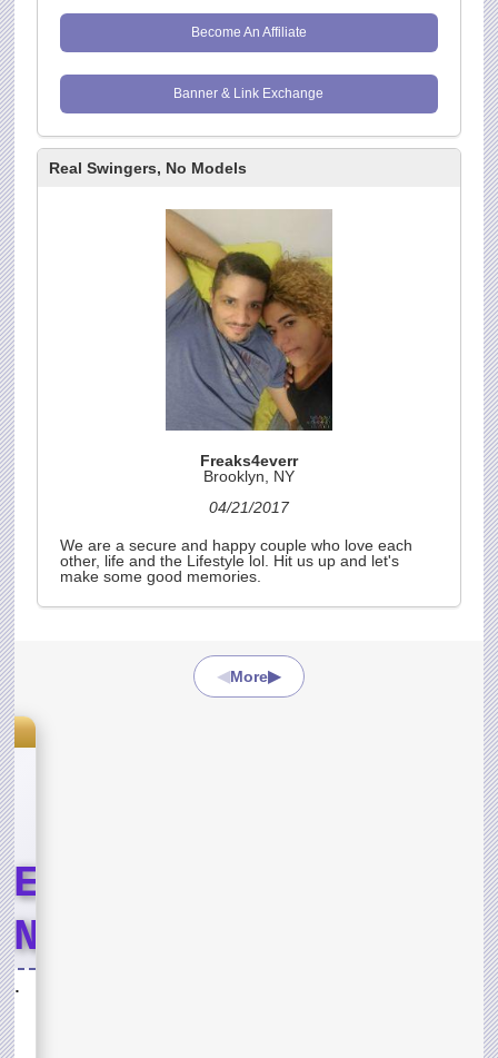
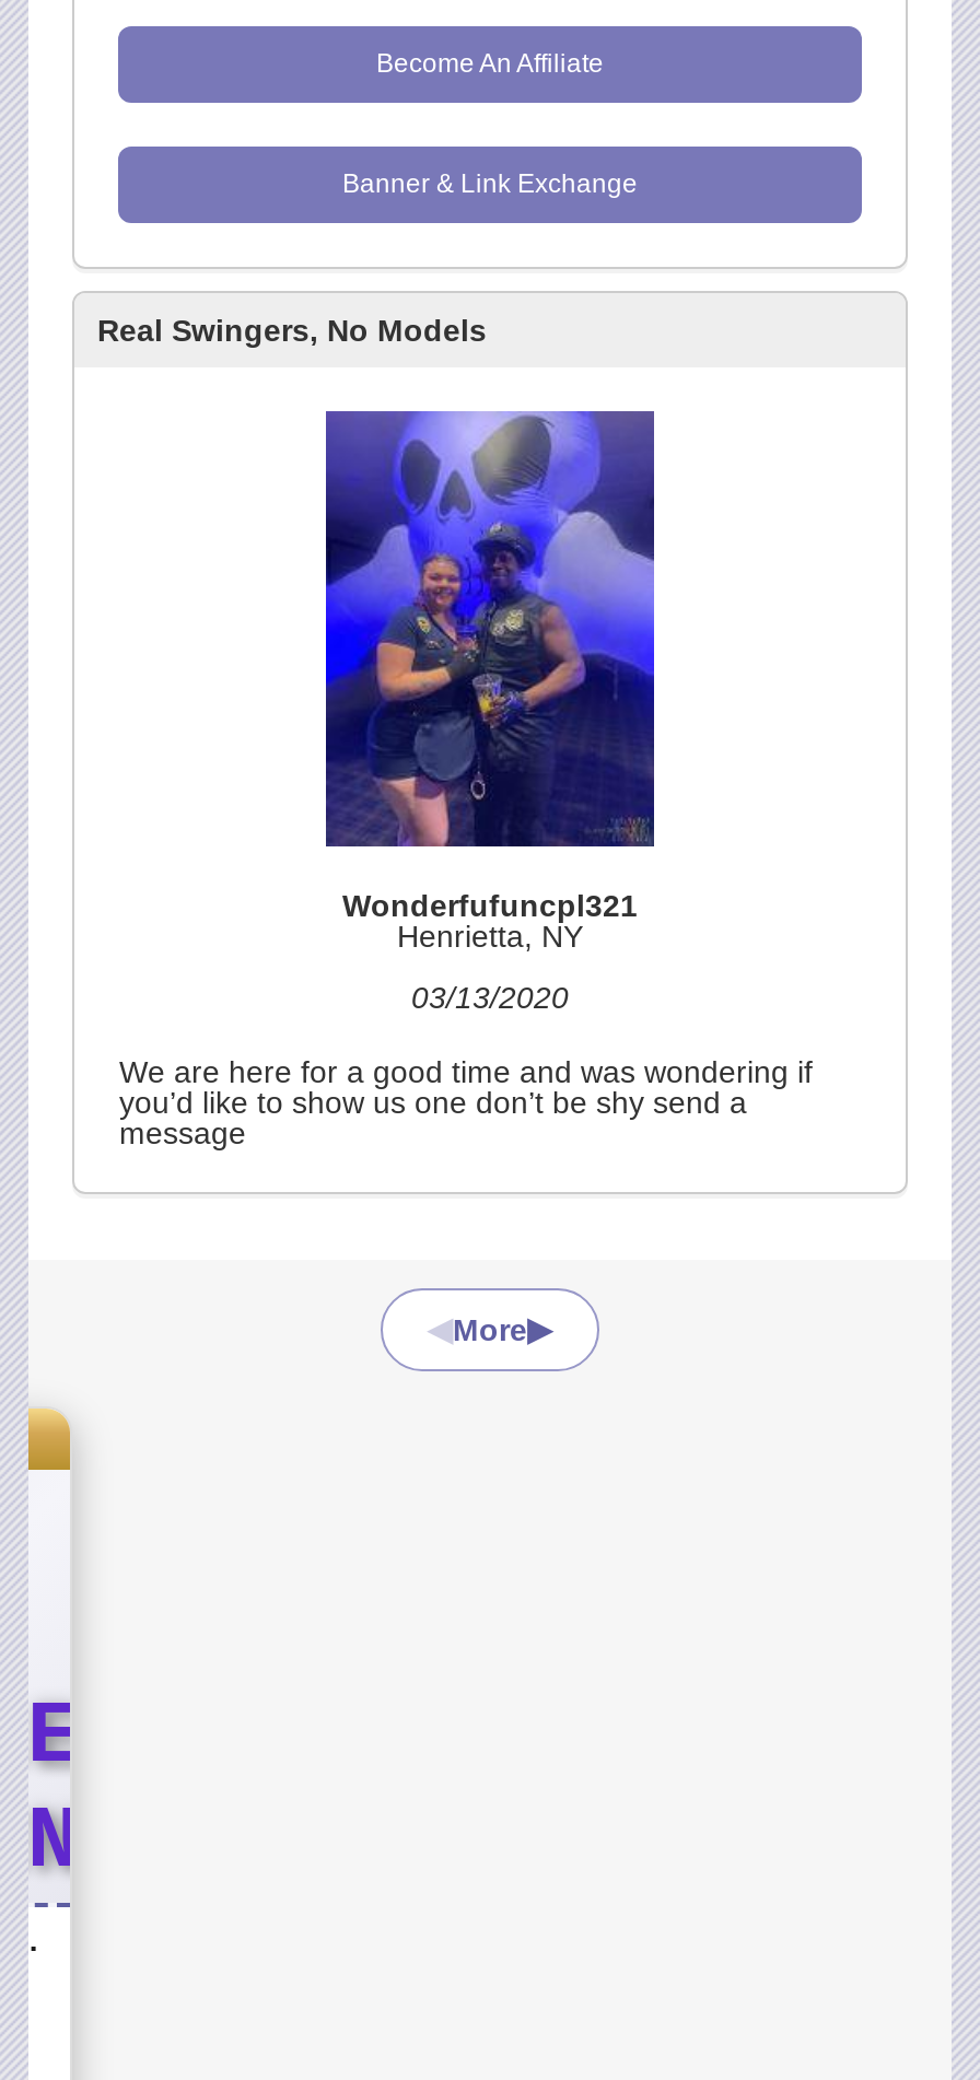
[165,208,333,485] [image] | Freaks4everr | Brooklyn, NY -> [324,409,656,954] [image] | Wonderfufuncpl321 | Henrietta, NY
[209,499,289,516] 04/21/2017 -> [411,980,569,1015] 03/13/2020
[60,536,413,585] We are a secure and happy couple who love each | other, life and the Lifestyle lol. Hit us up and let's | make some good memories. -> [119,1054,812,1151] We are here for a good time and was wondering if | you’d like to show us one don’t be shy send a | message

